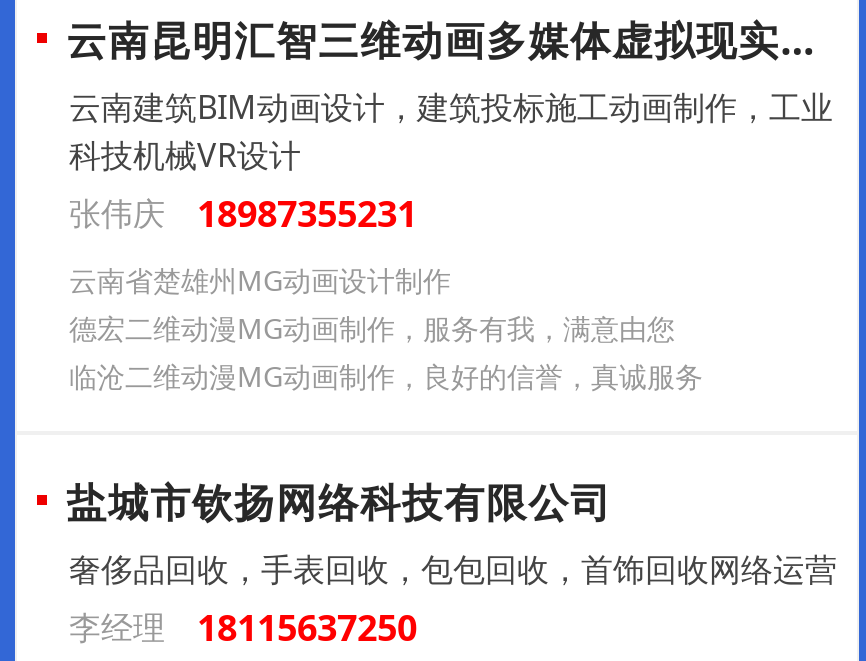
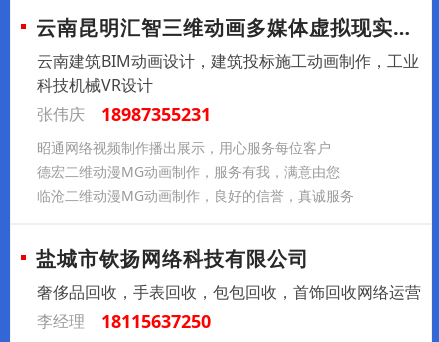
[69,261,451,299] 云南省楚雄州MG动画设计制作 -> [37,138,331,157] 昭通网络视频制作播出展示，用心服务每位客户

